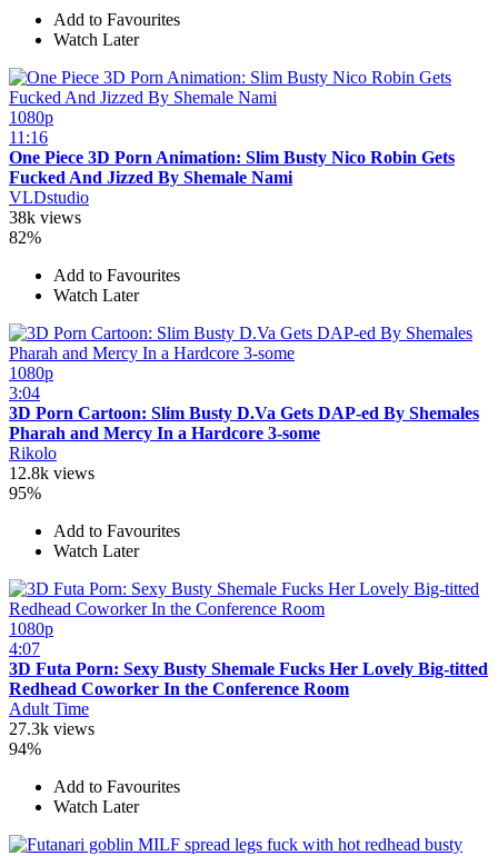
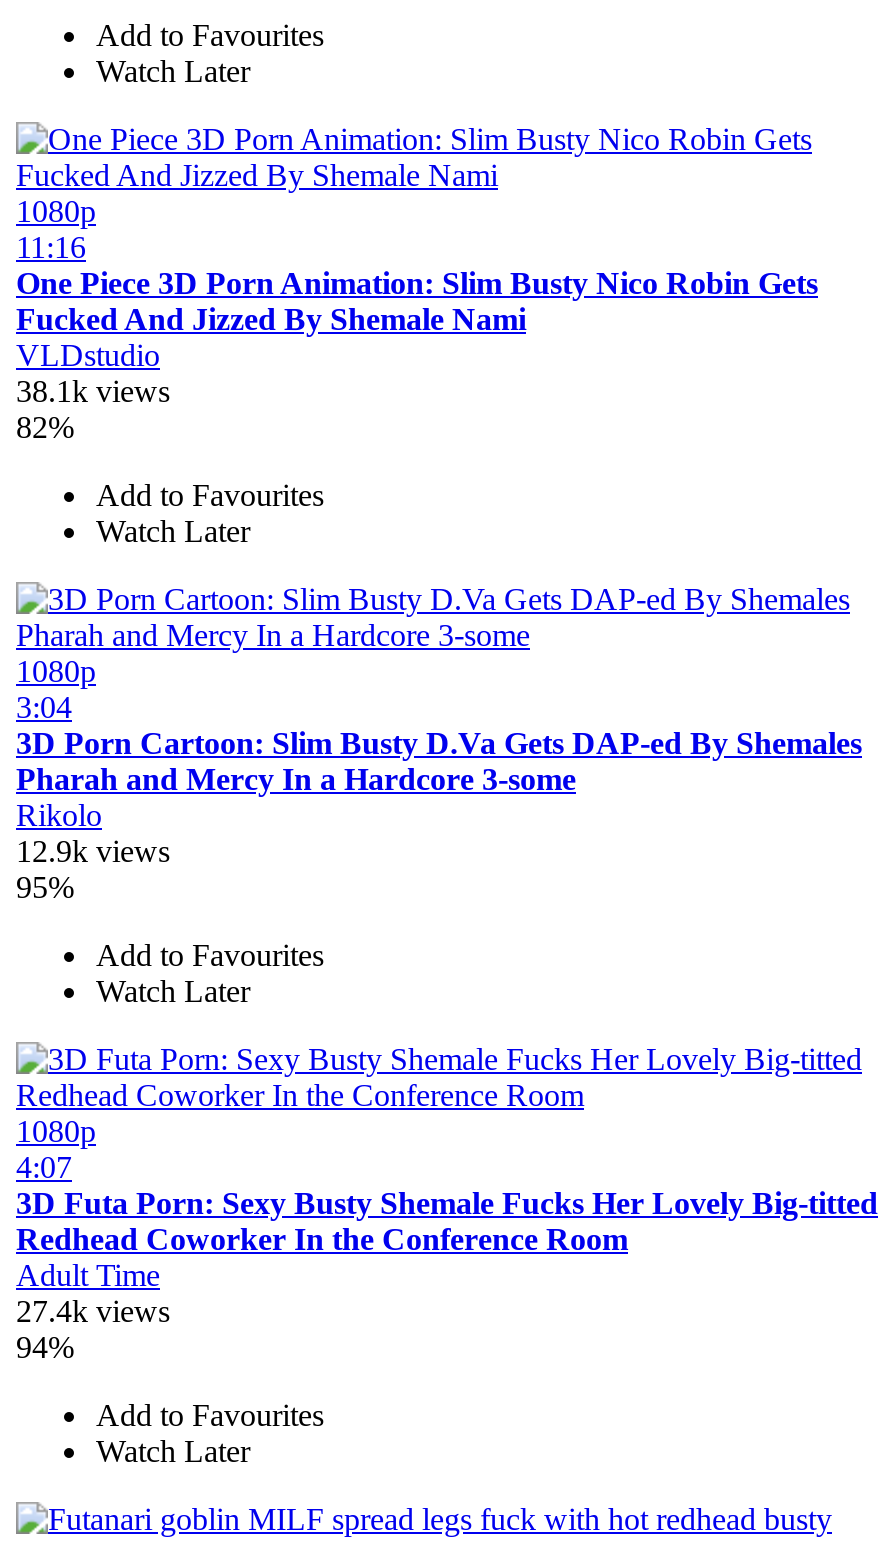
[9,208,81,227] 38k views -> [16,374,170,408] 38.1k views
[9,463,94,482] 12.8k views -> [16,834,170,868] 12.9k views
[9,719,94,738] 27.3k views -> [16,1294,170,1328] 27.4k views

